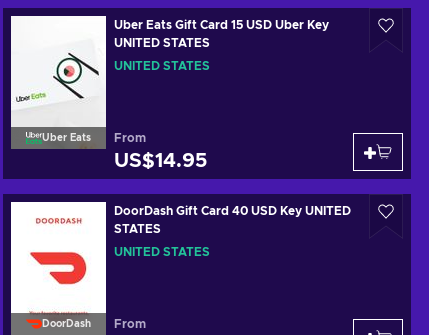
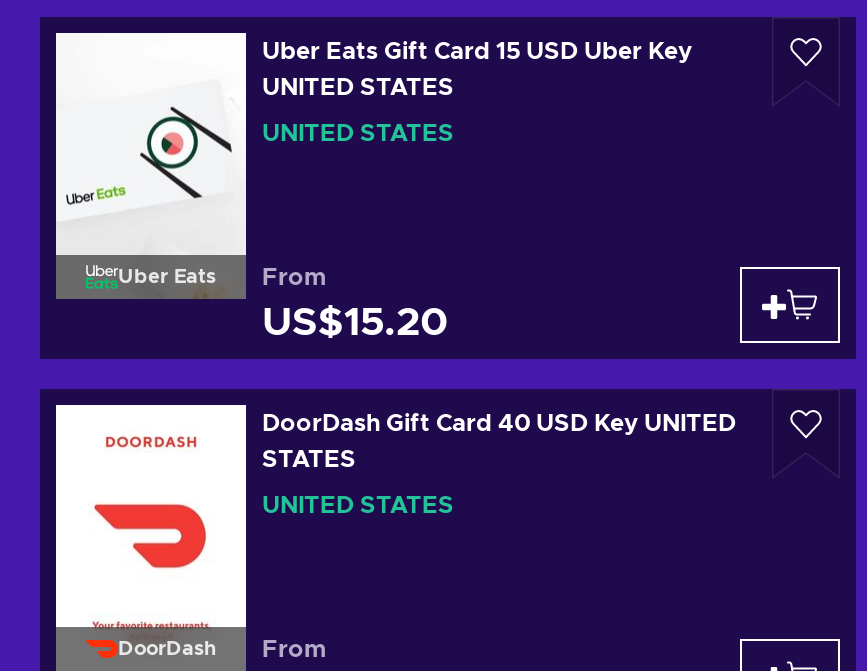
[114,151,207,171] US$14.95 -> [262,303,448,343] US$15.20

